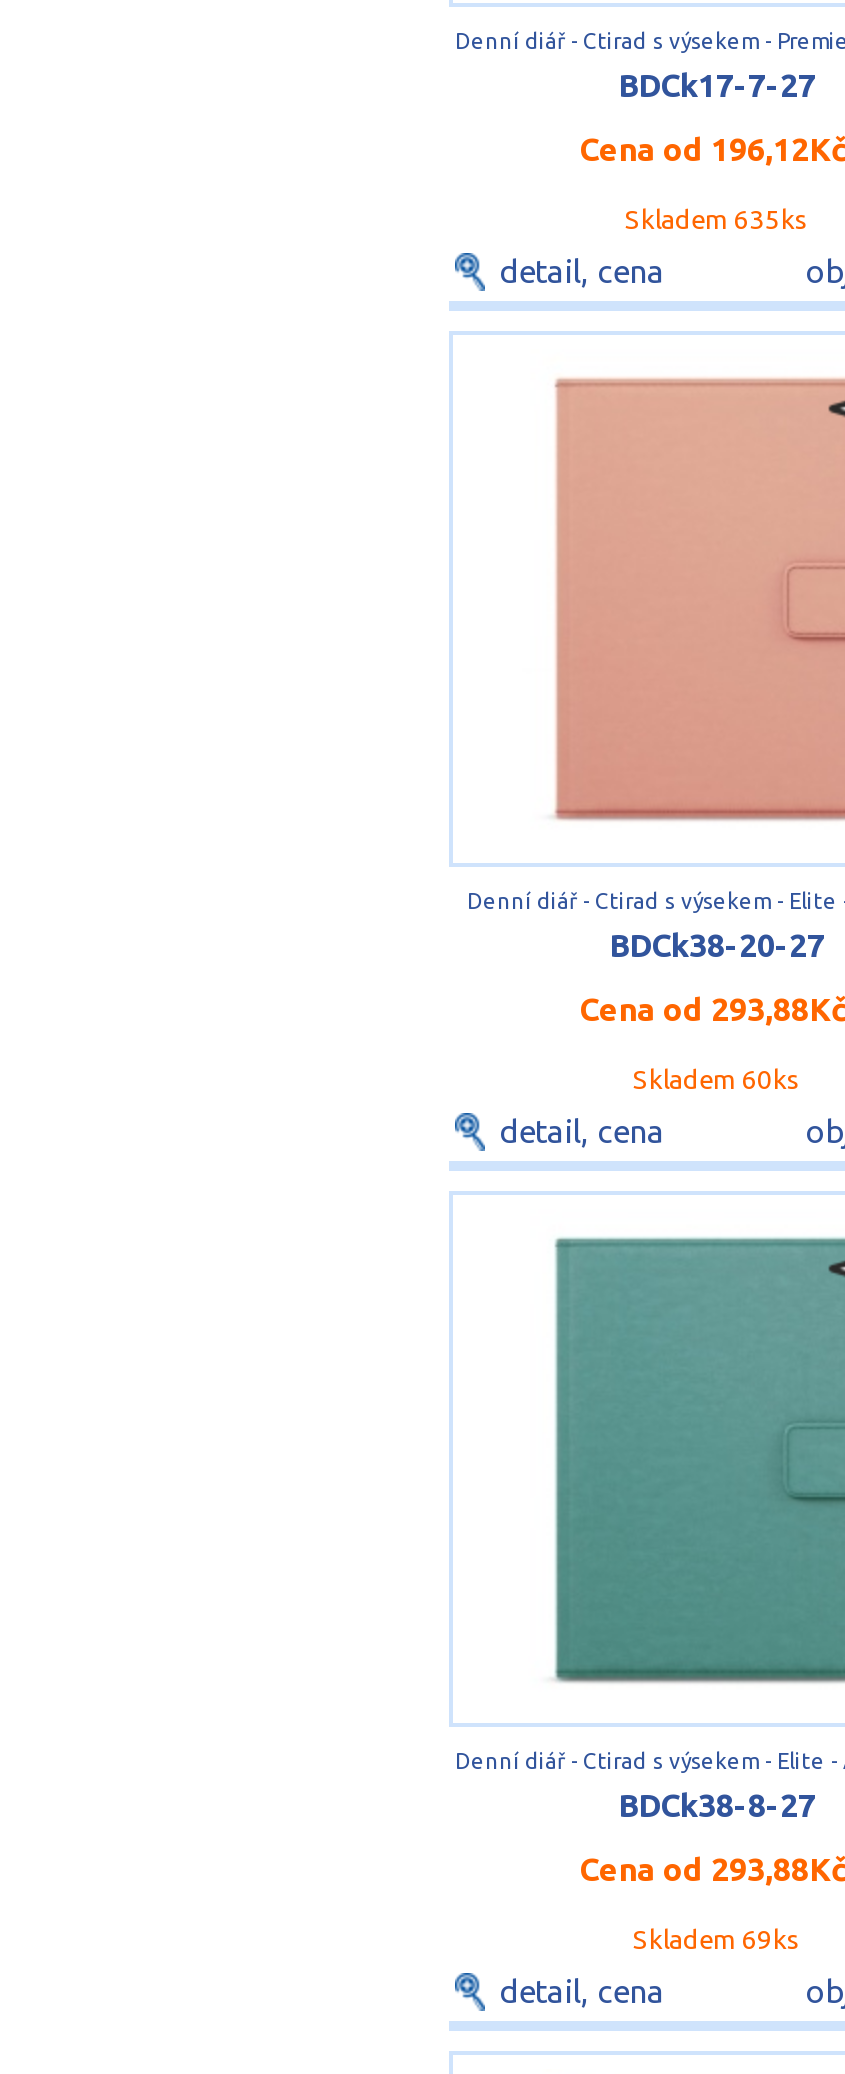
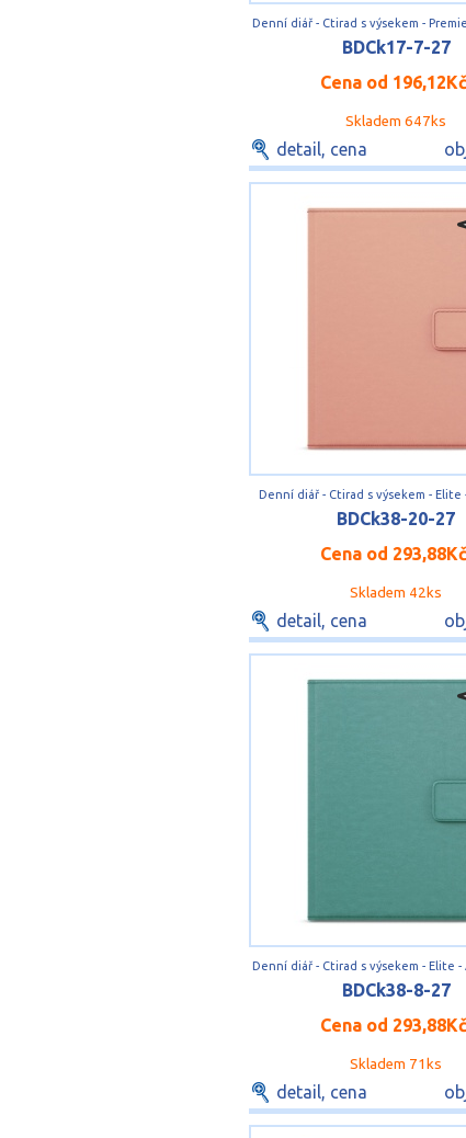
[625,205,809,235] Skladem 635ks -> [345,113,446,129] Skladem 647ks
[633,1065,801,1095] Skladem 60ks -> [350,584,442,601] Skladem 42ks
[633,1925,801,1955] Skladem 69ks -> [350,1056,442,1072] Skladem 71ks

